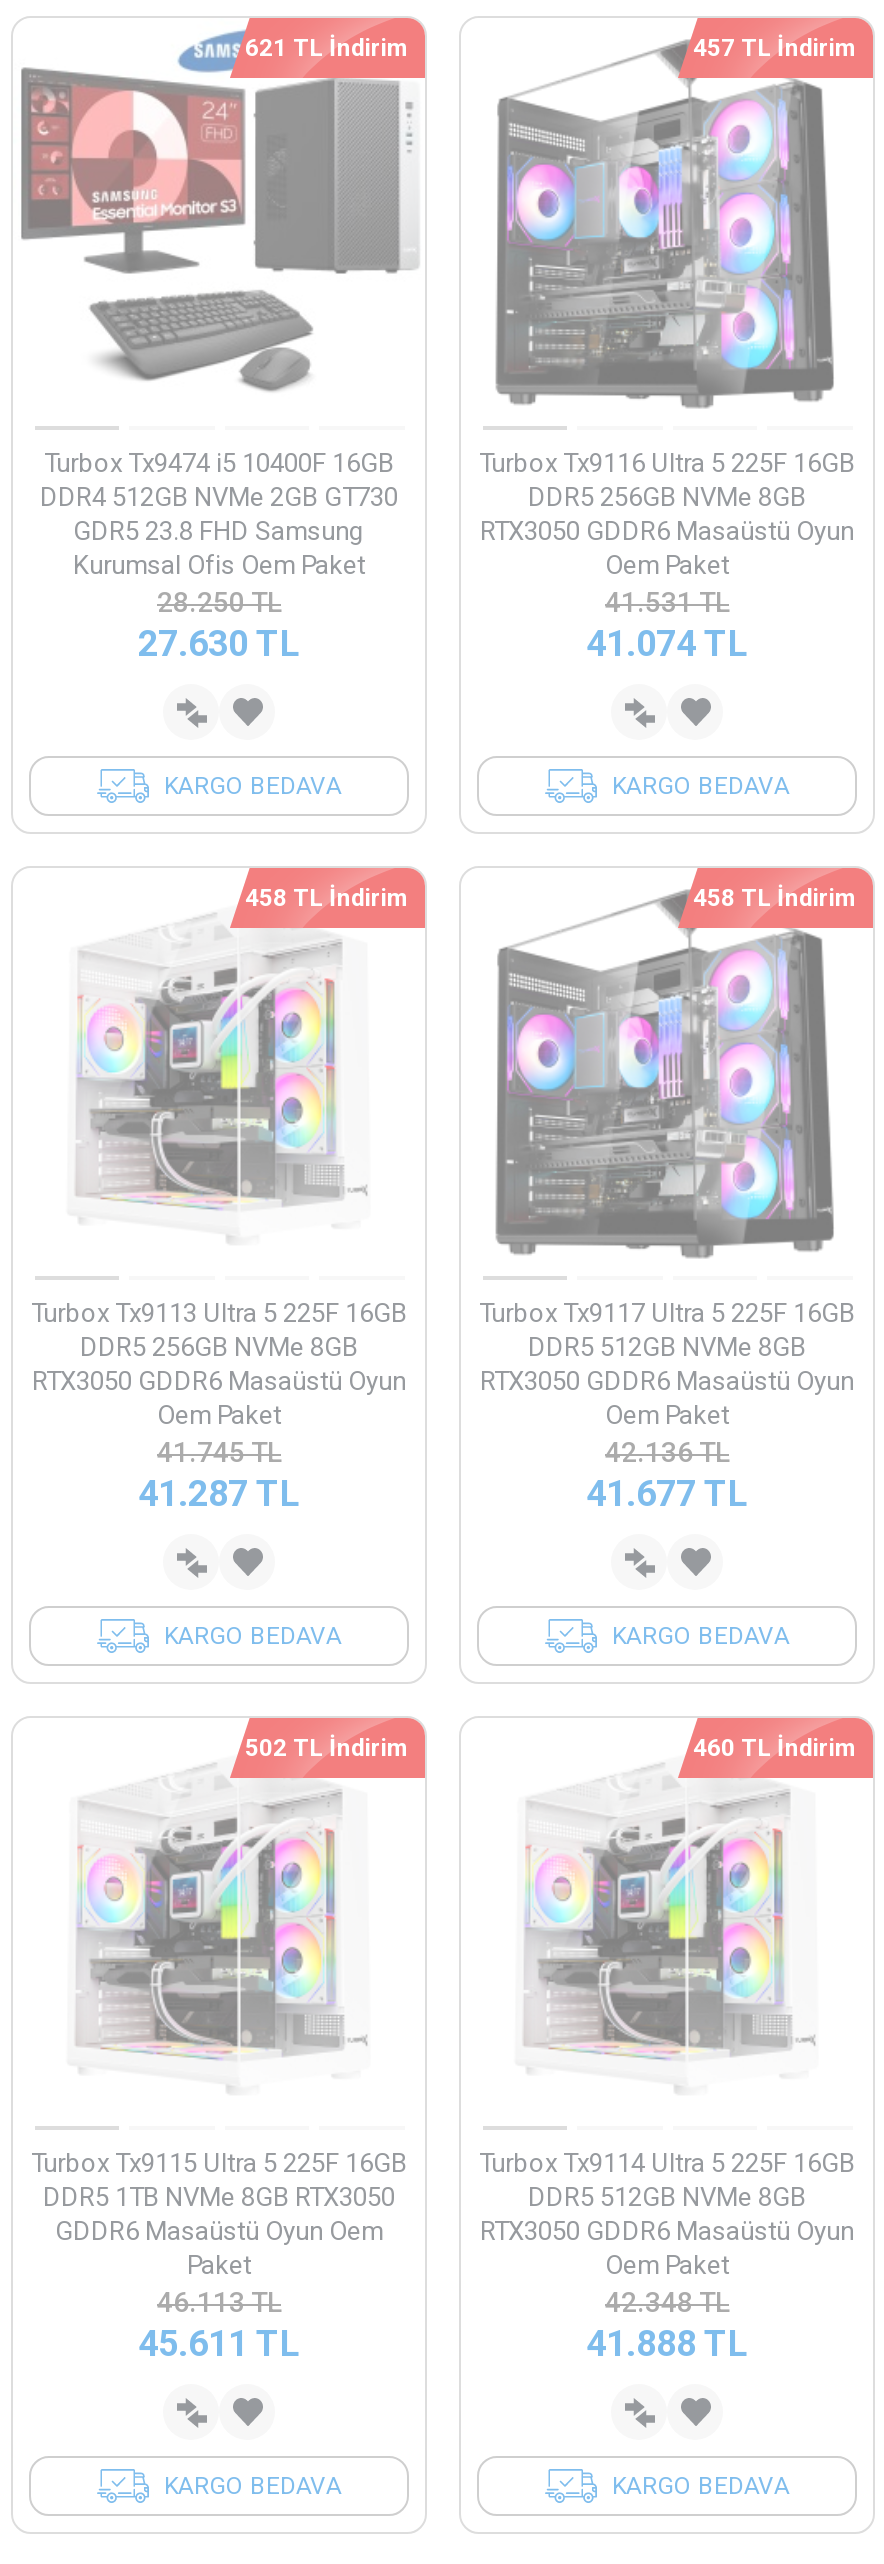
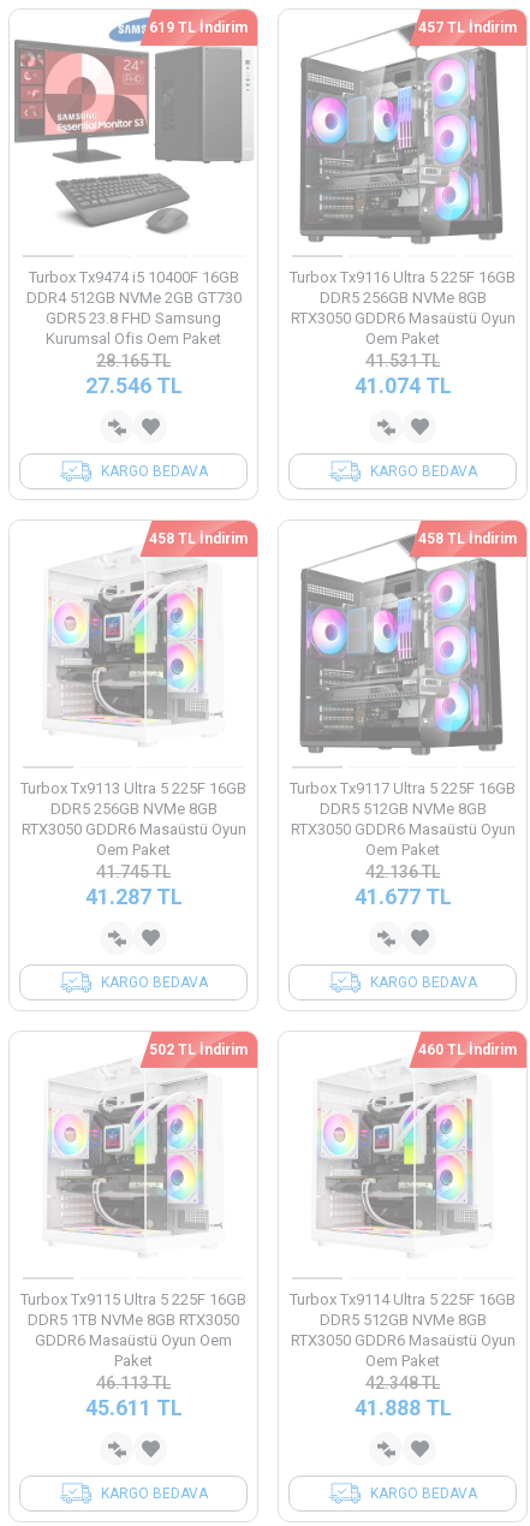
[245,34,409,62] 621 TL İndirim -> [149,19,248,36] 619 TL İndirim
[157,586,281,618] 28.250TL -> [96,351,171,370] 28.165TL
[138,622,300,664] 27.630 TL -> [85,373,182,398] 27.546 TL

